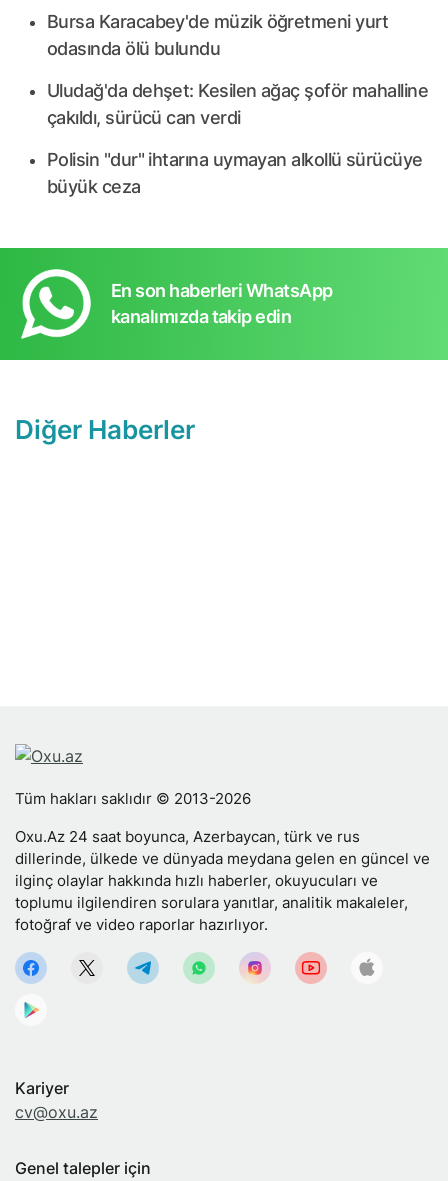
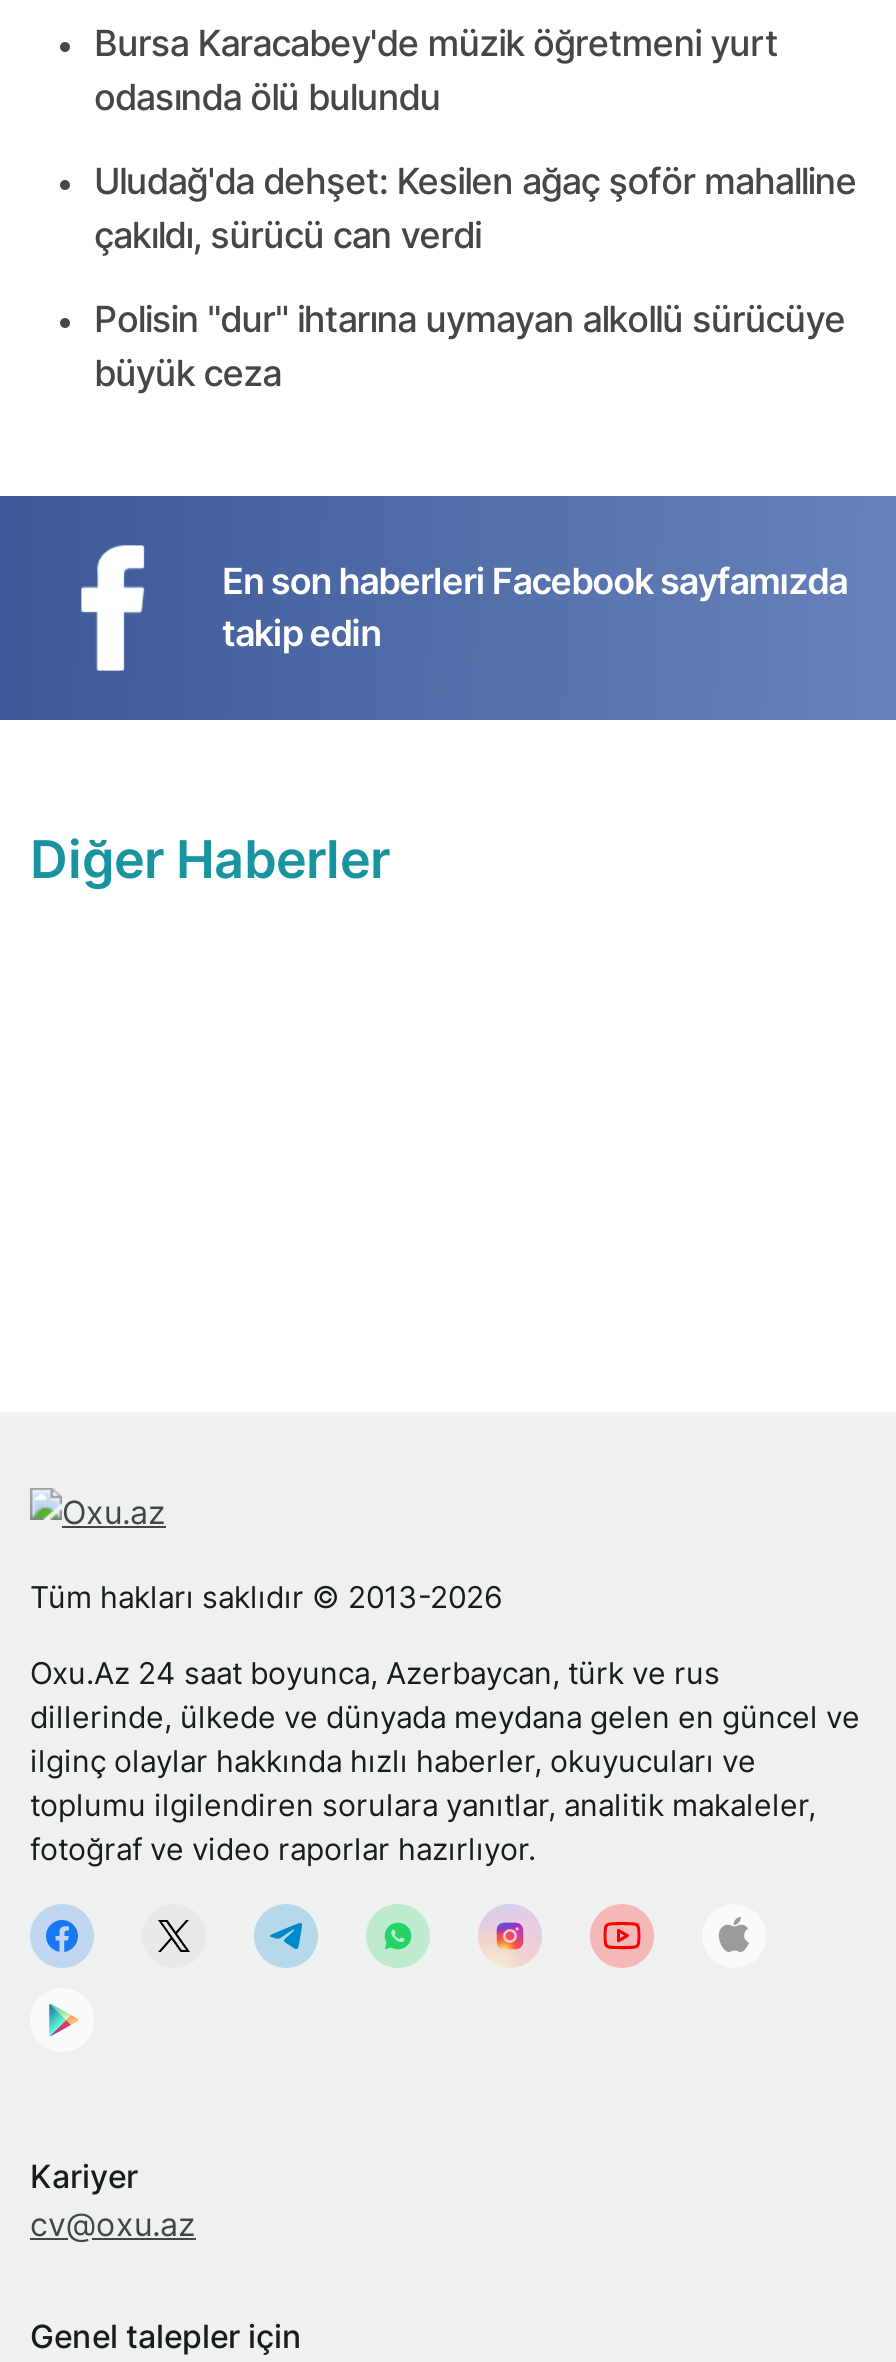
[3,247,445,361] [image] | En son haberleri WhatsApp | kanalımızda takip edin -> [6,494,890,722] [image] | En son haberleri Facebook sayfamızda | takip edin

